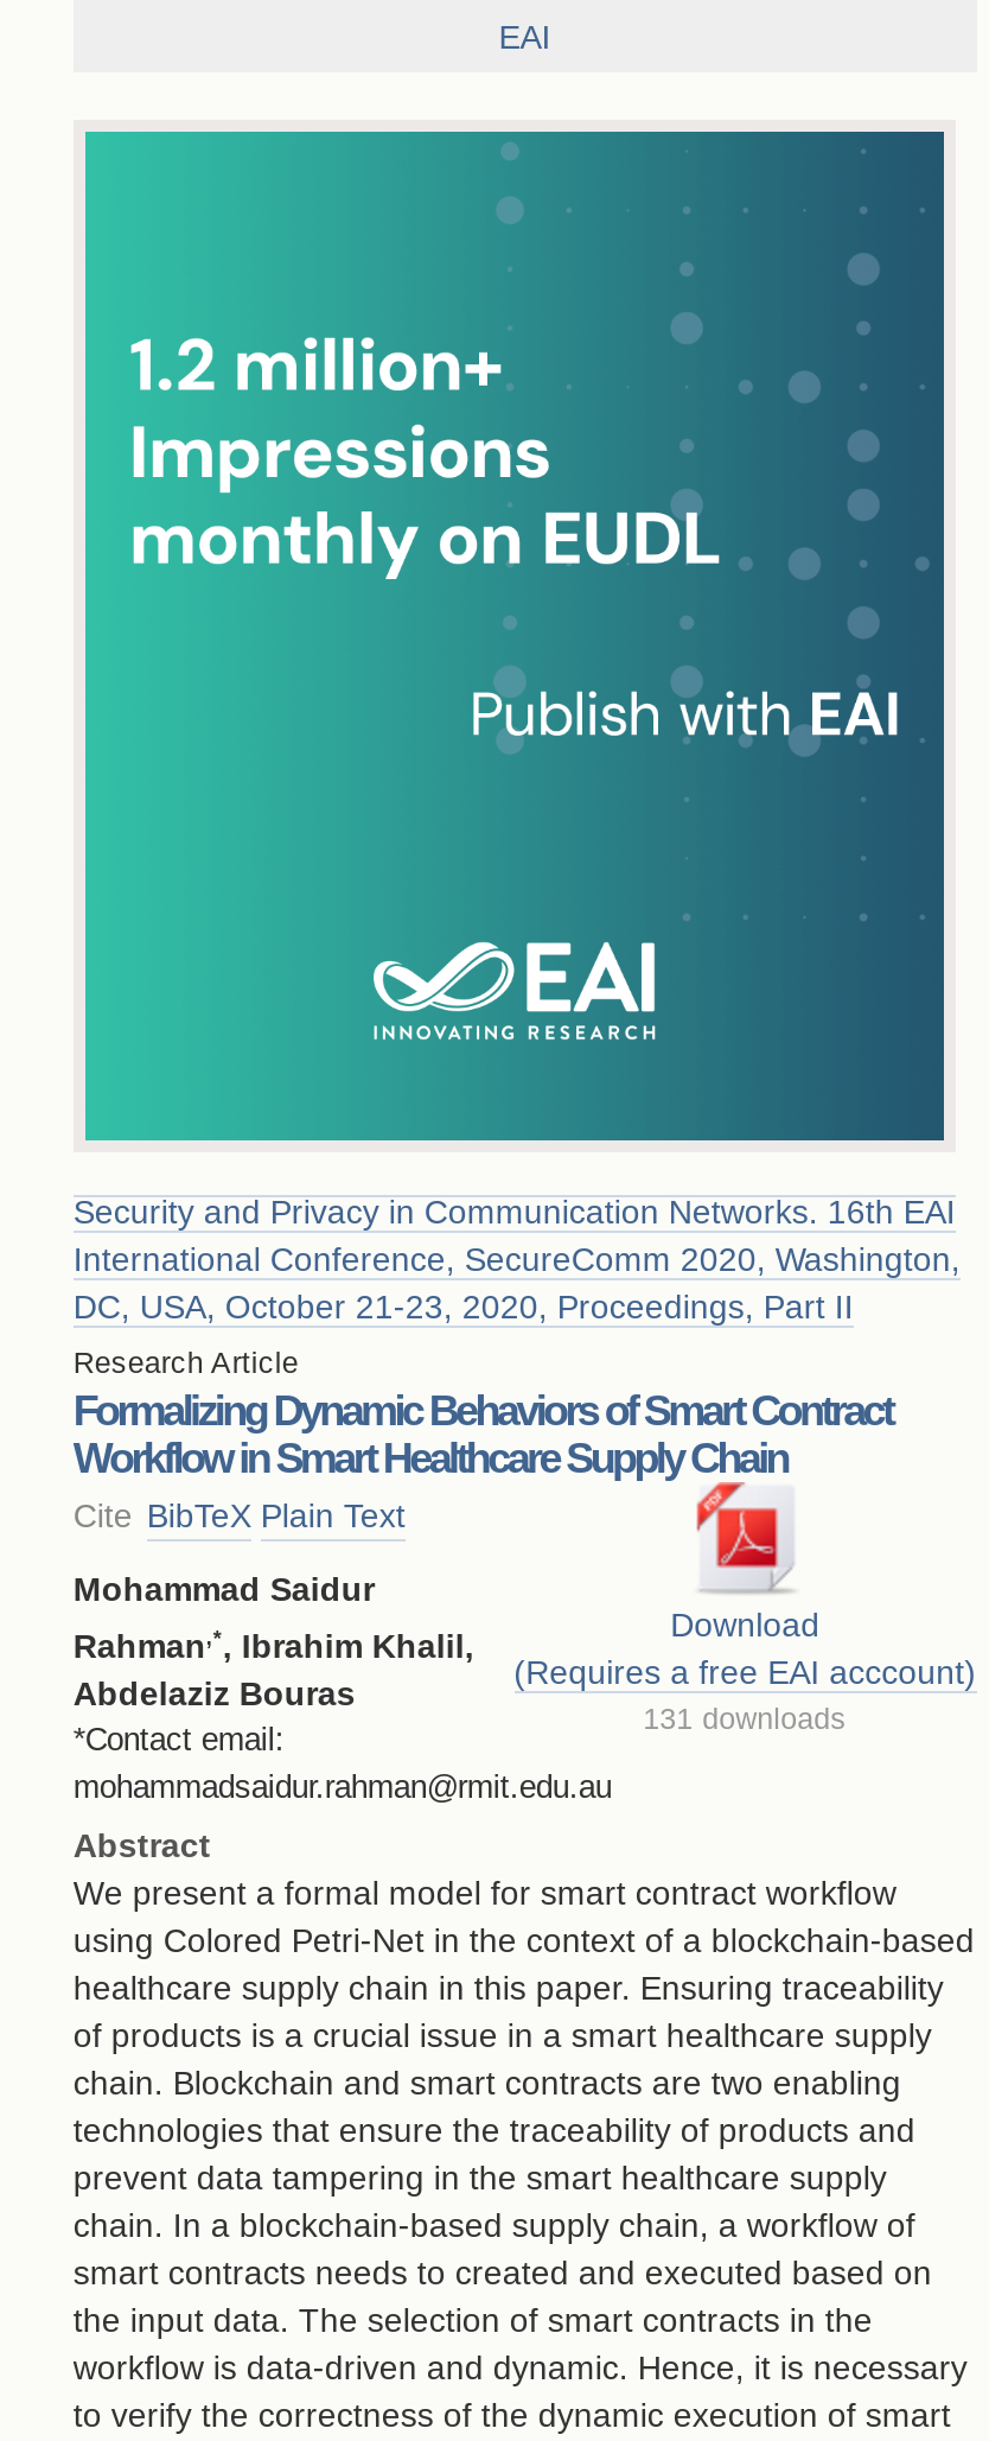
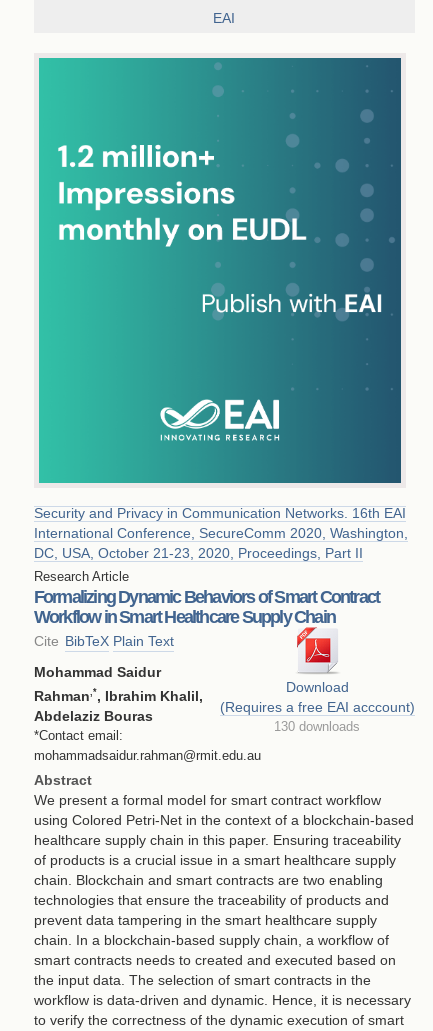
[643,1702,847,1735] 131 downloads -> [274,720,360,734] 130 downloads

